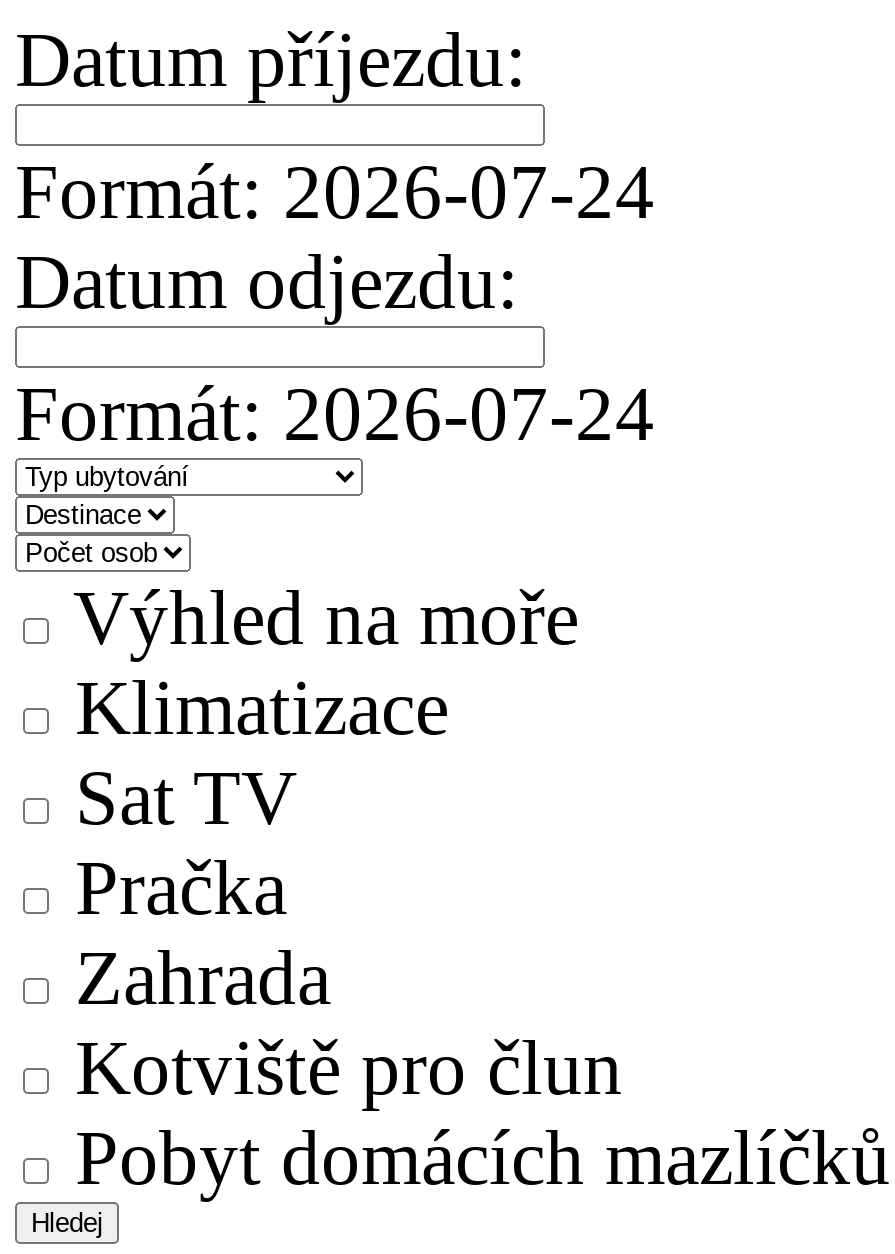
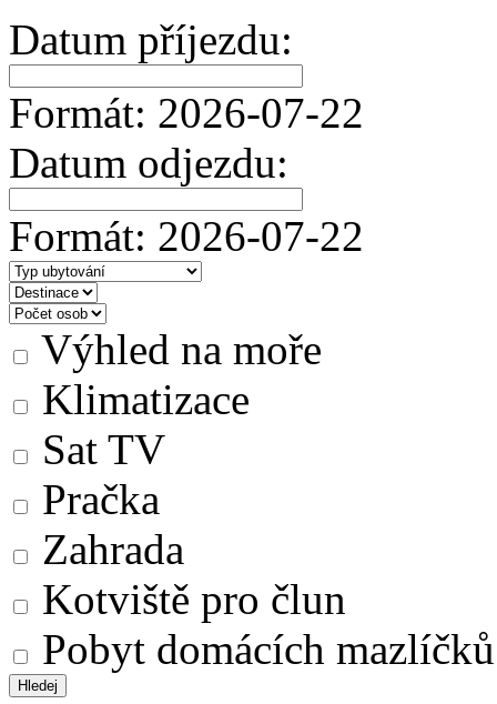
[15,148,655,234] Formát: 2026-07-24 -> [9,89,364,136] Formát: 2026-07-22
[15,370,655,456] Formát: 2026-07-24 -> [9,212,364,260] Formát: 2026-07-22

